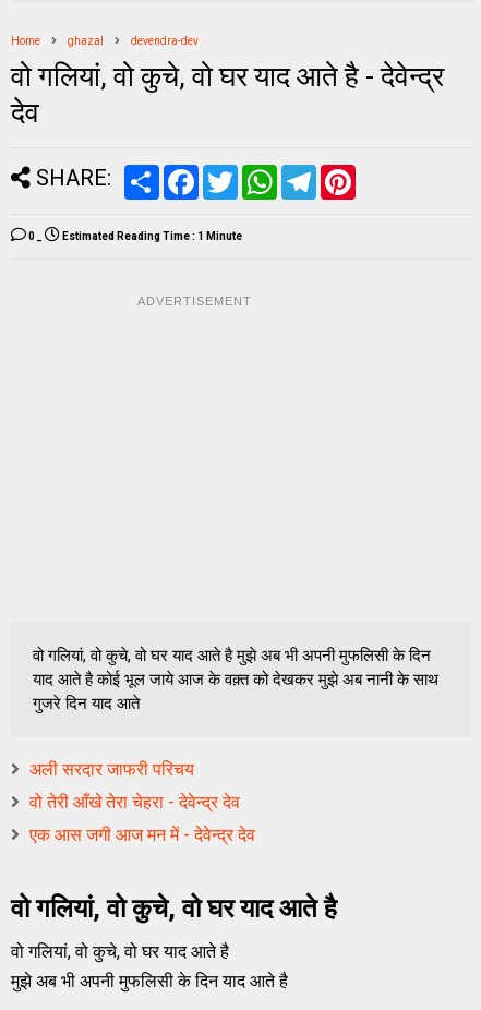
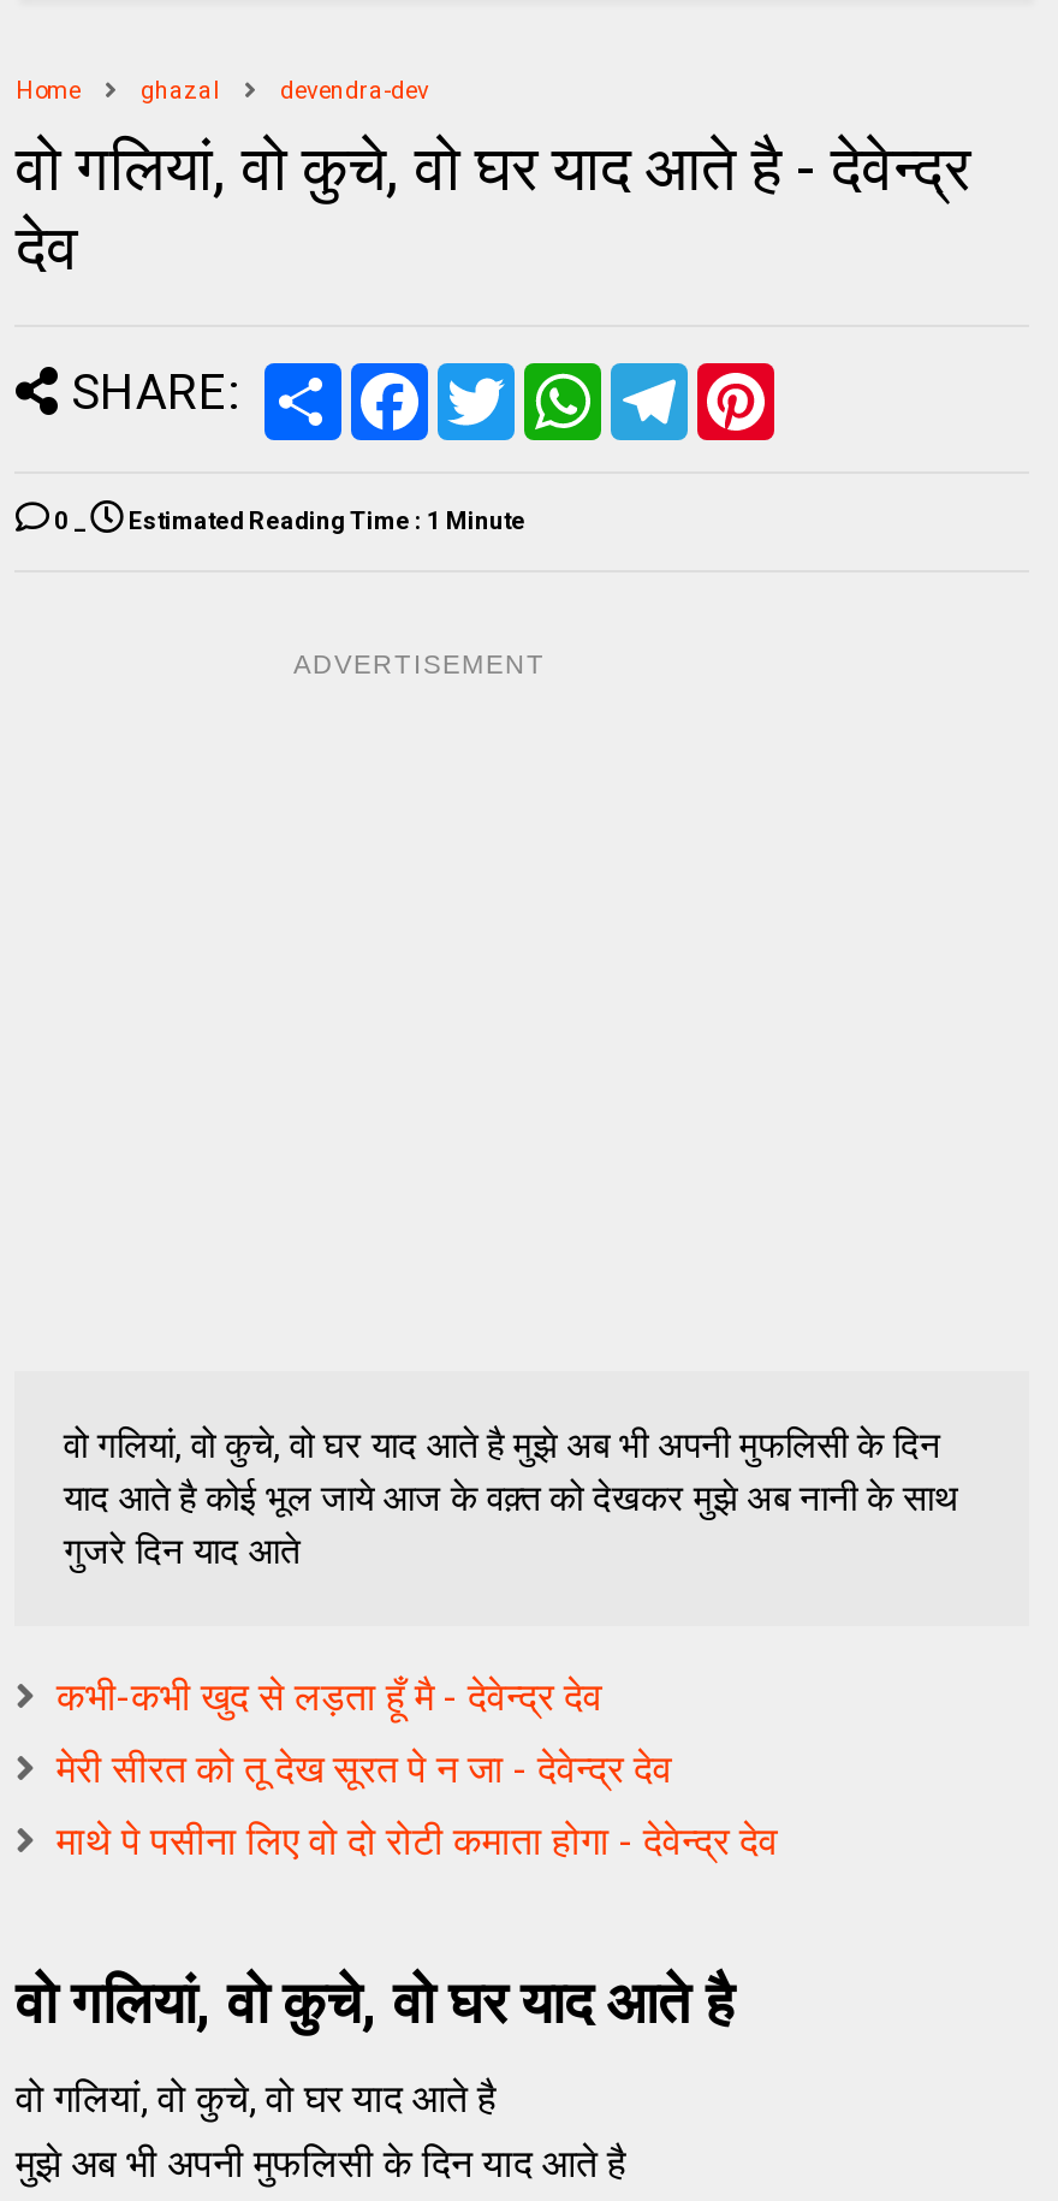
[30,759,195,780] अली सरदार जाफरी परिचय -> [56,1674,602,1720] कभी-कभी खुद से लड़ता हूँ मै - देवेन्द्र देव
[30,792,240,813] वो तेरी आँखे तेरा चेहरा - देवेन्द्र देव -> [56,1746,672,1792] मेरी सीरत को तू देख सूरत पे न जा - देवेन्द्र देव
[30,825,256,845] एक आस जगी आज मन में - देवेन्द्र देव -> [56,1819,778,1864] माथे पे पसीना लिए वो दो रोटी कमाता होगा - देवेन्द्र देव

